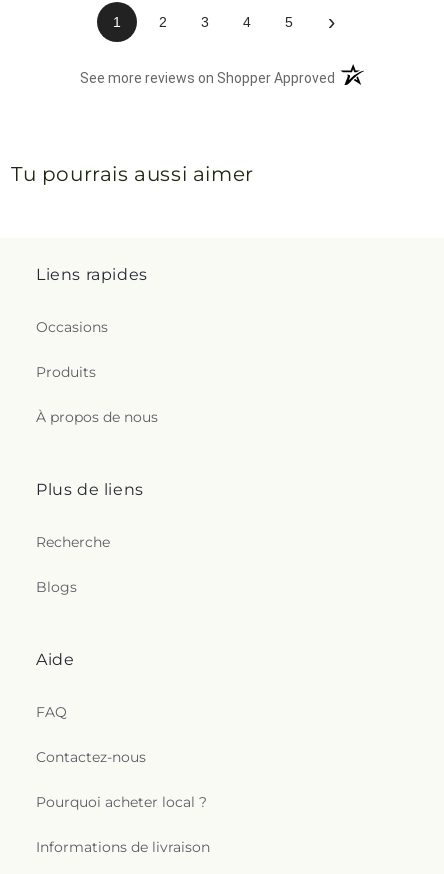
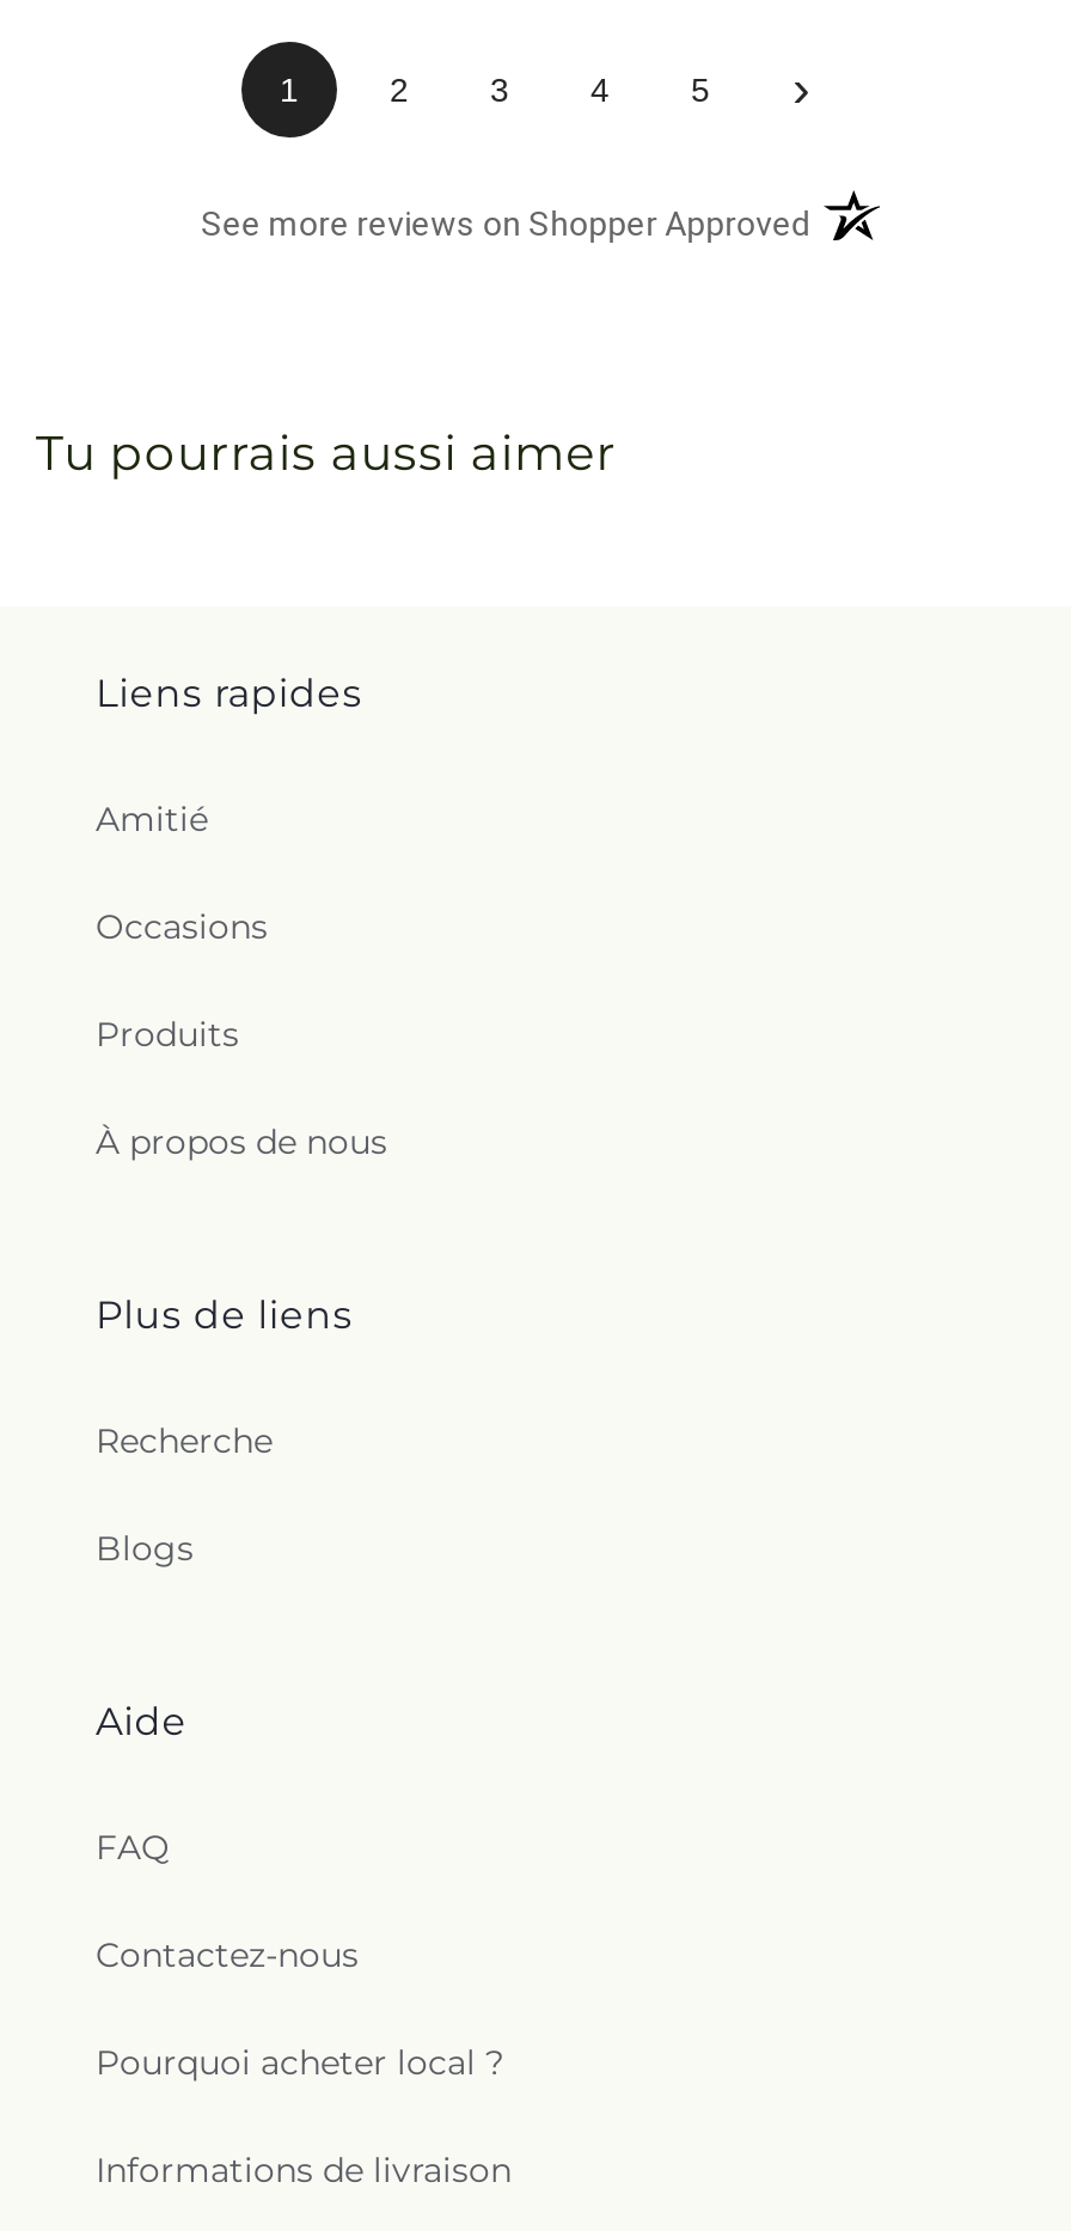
none -> [96,797,208,841] Amitié

